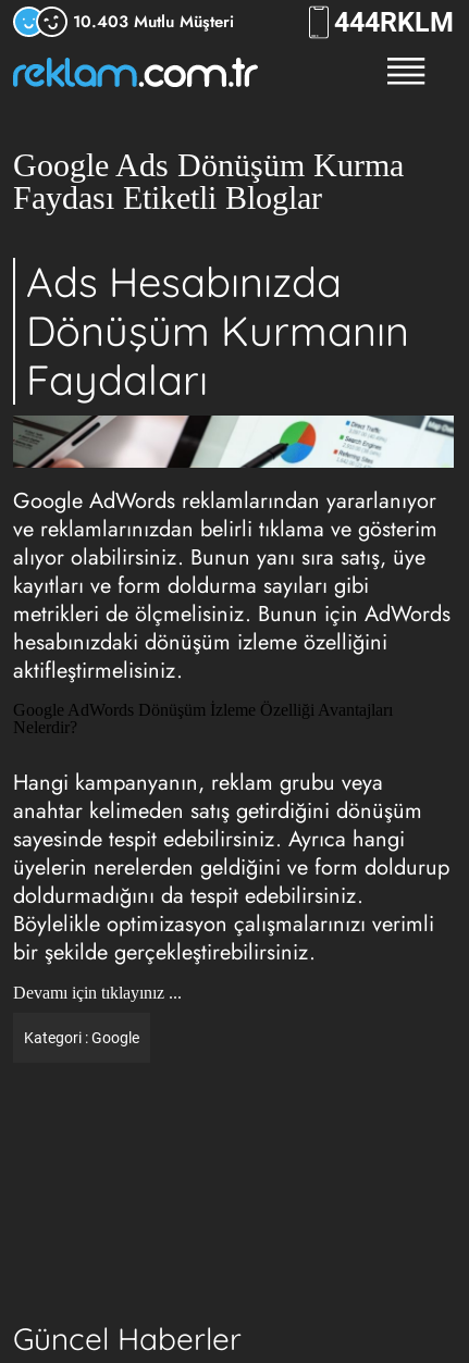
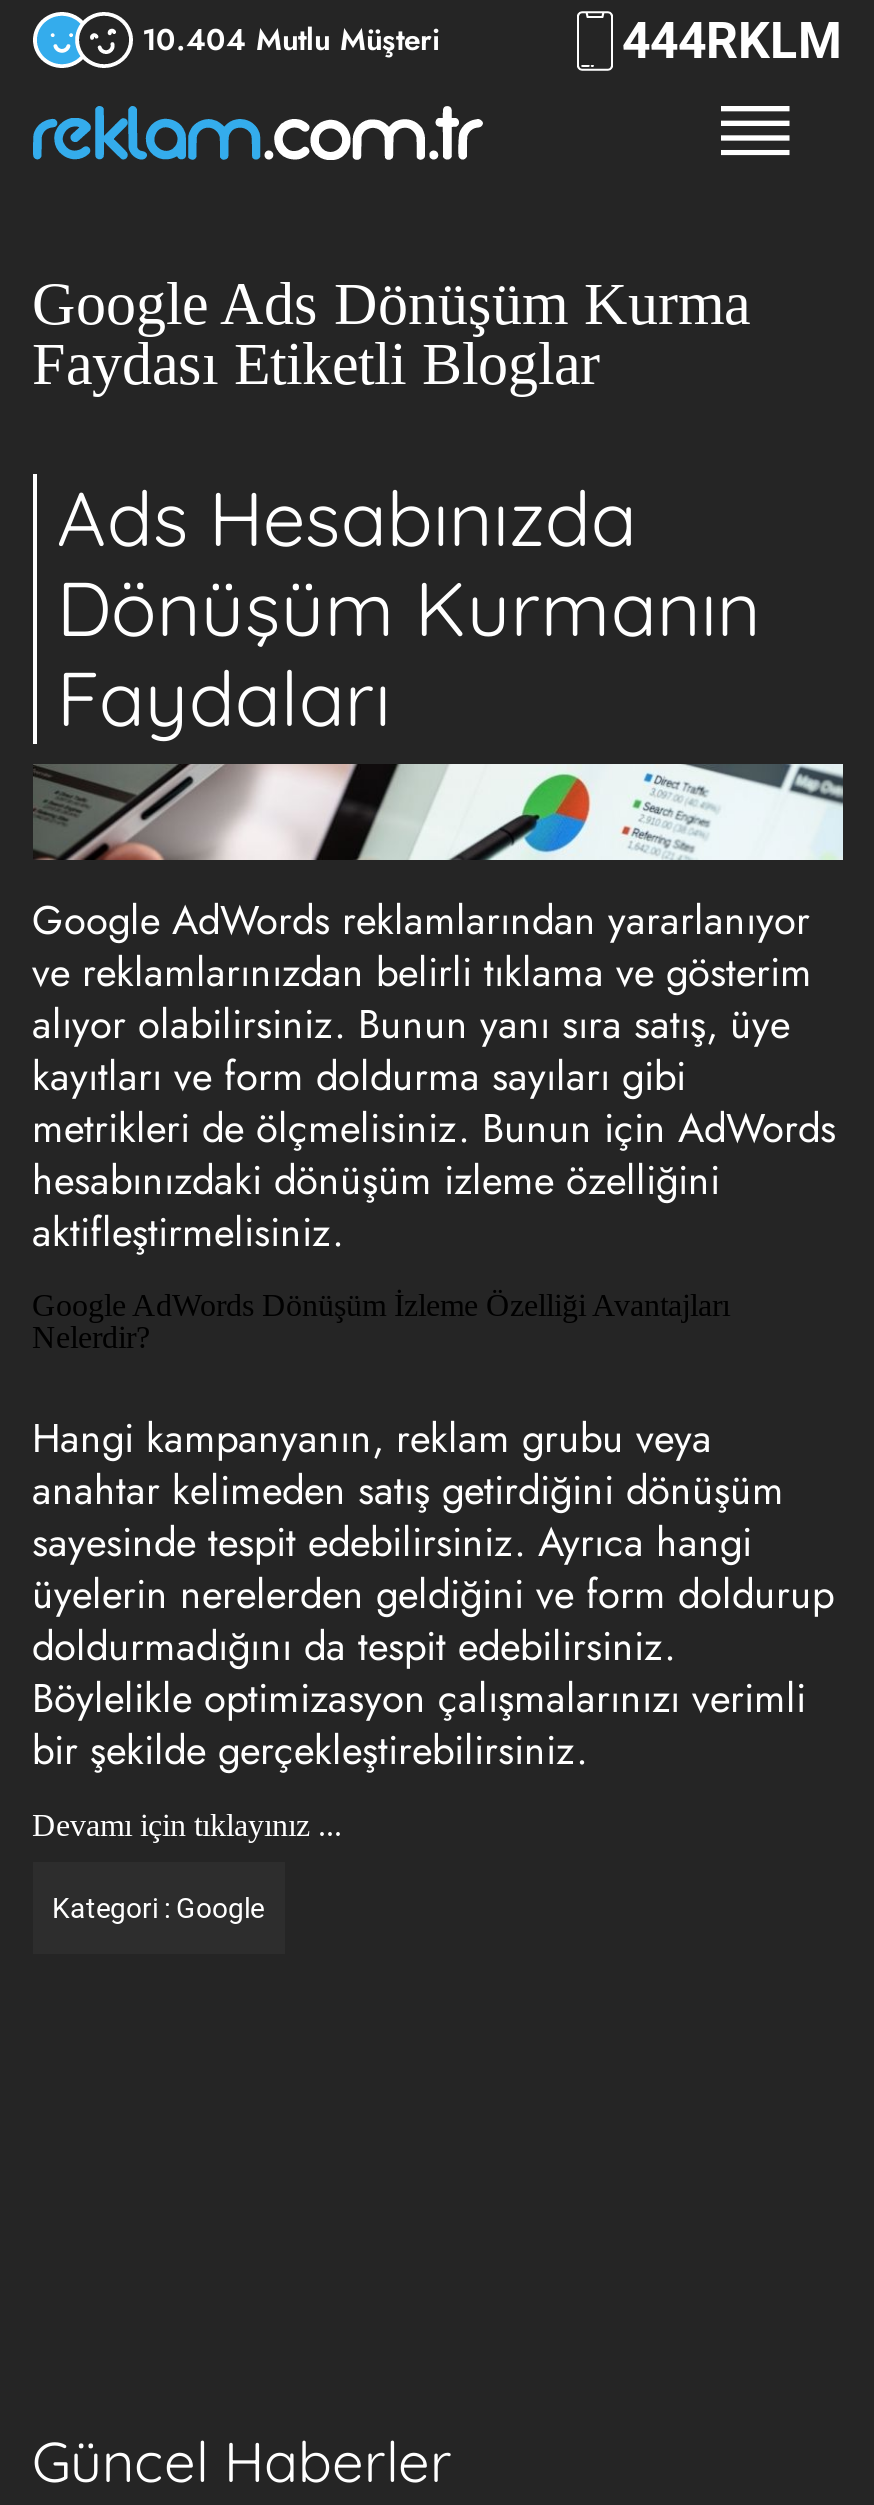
[72,9,233,33] 10.403 Mutlu Müşteri -> [142,17,440,61] 10.404 Mutlu Müşteri

